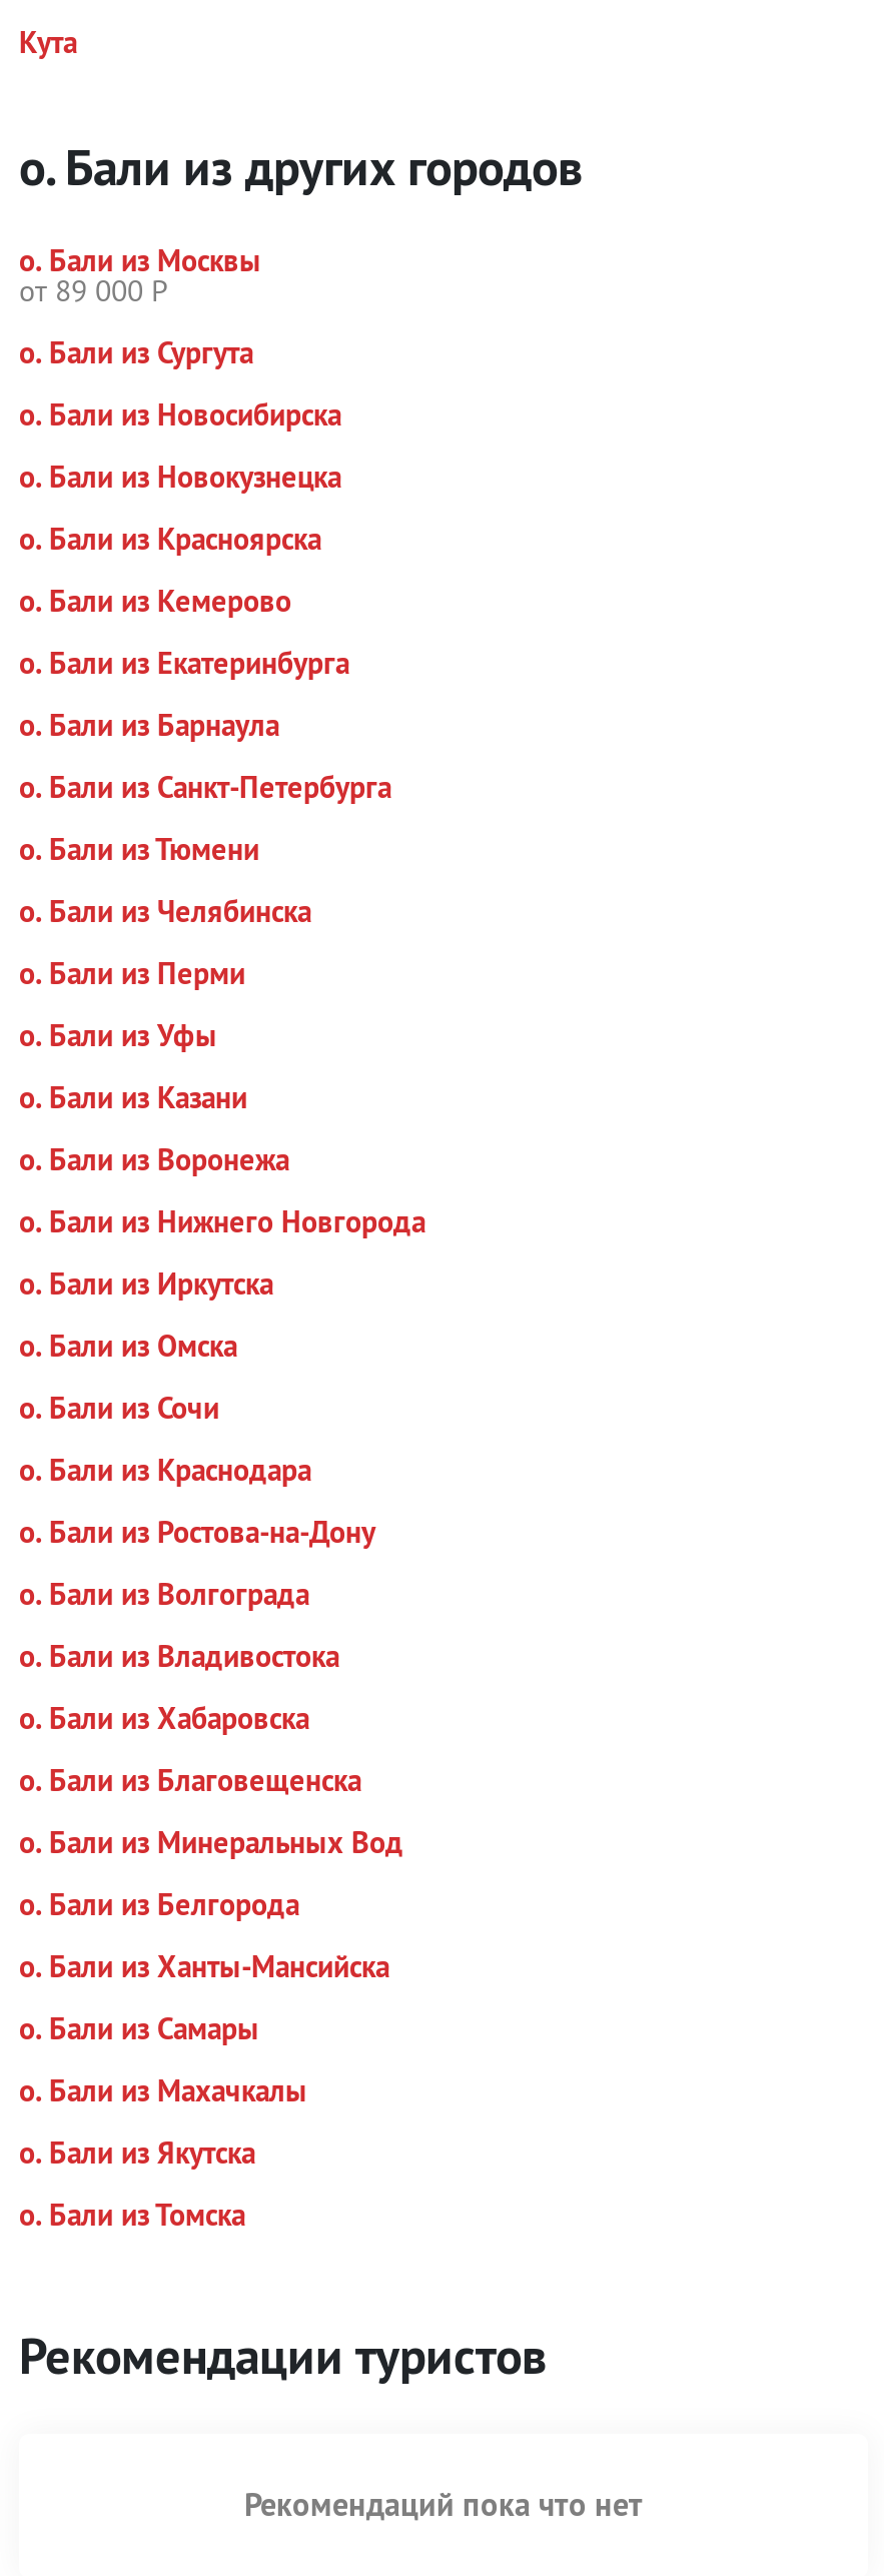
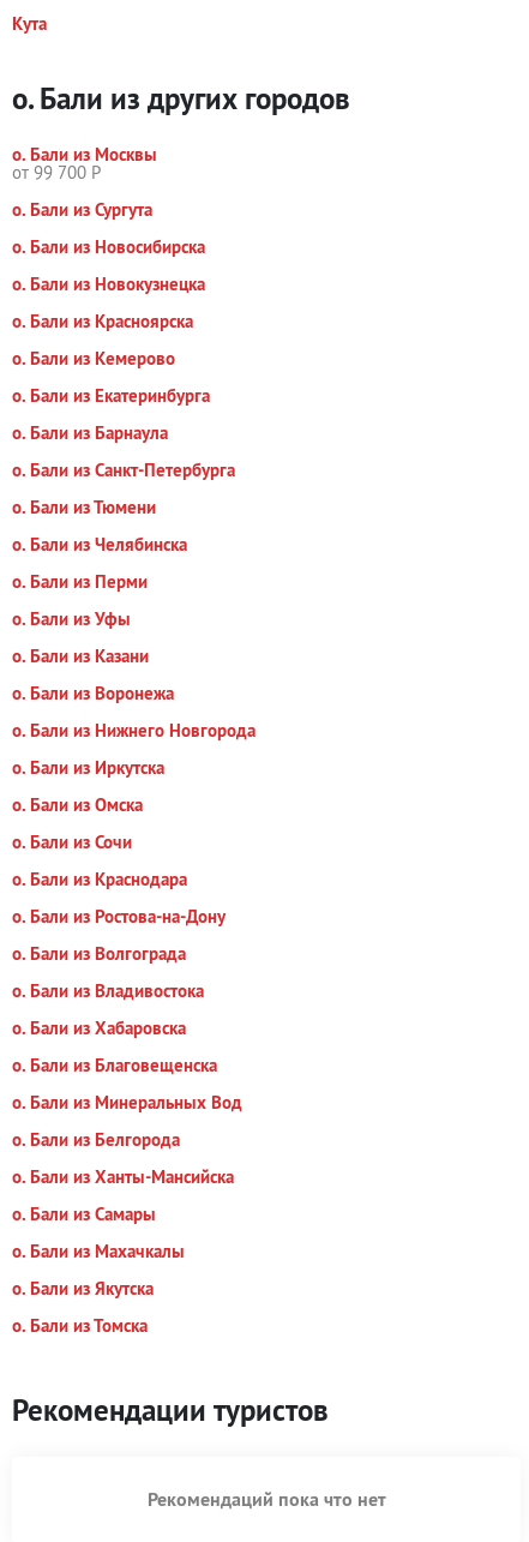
[19,271,167,309] от 89 000 Р -> [12,161,101,184] от 99 700 Р

